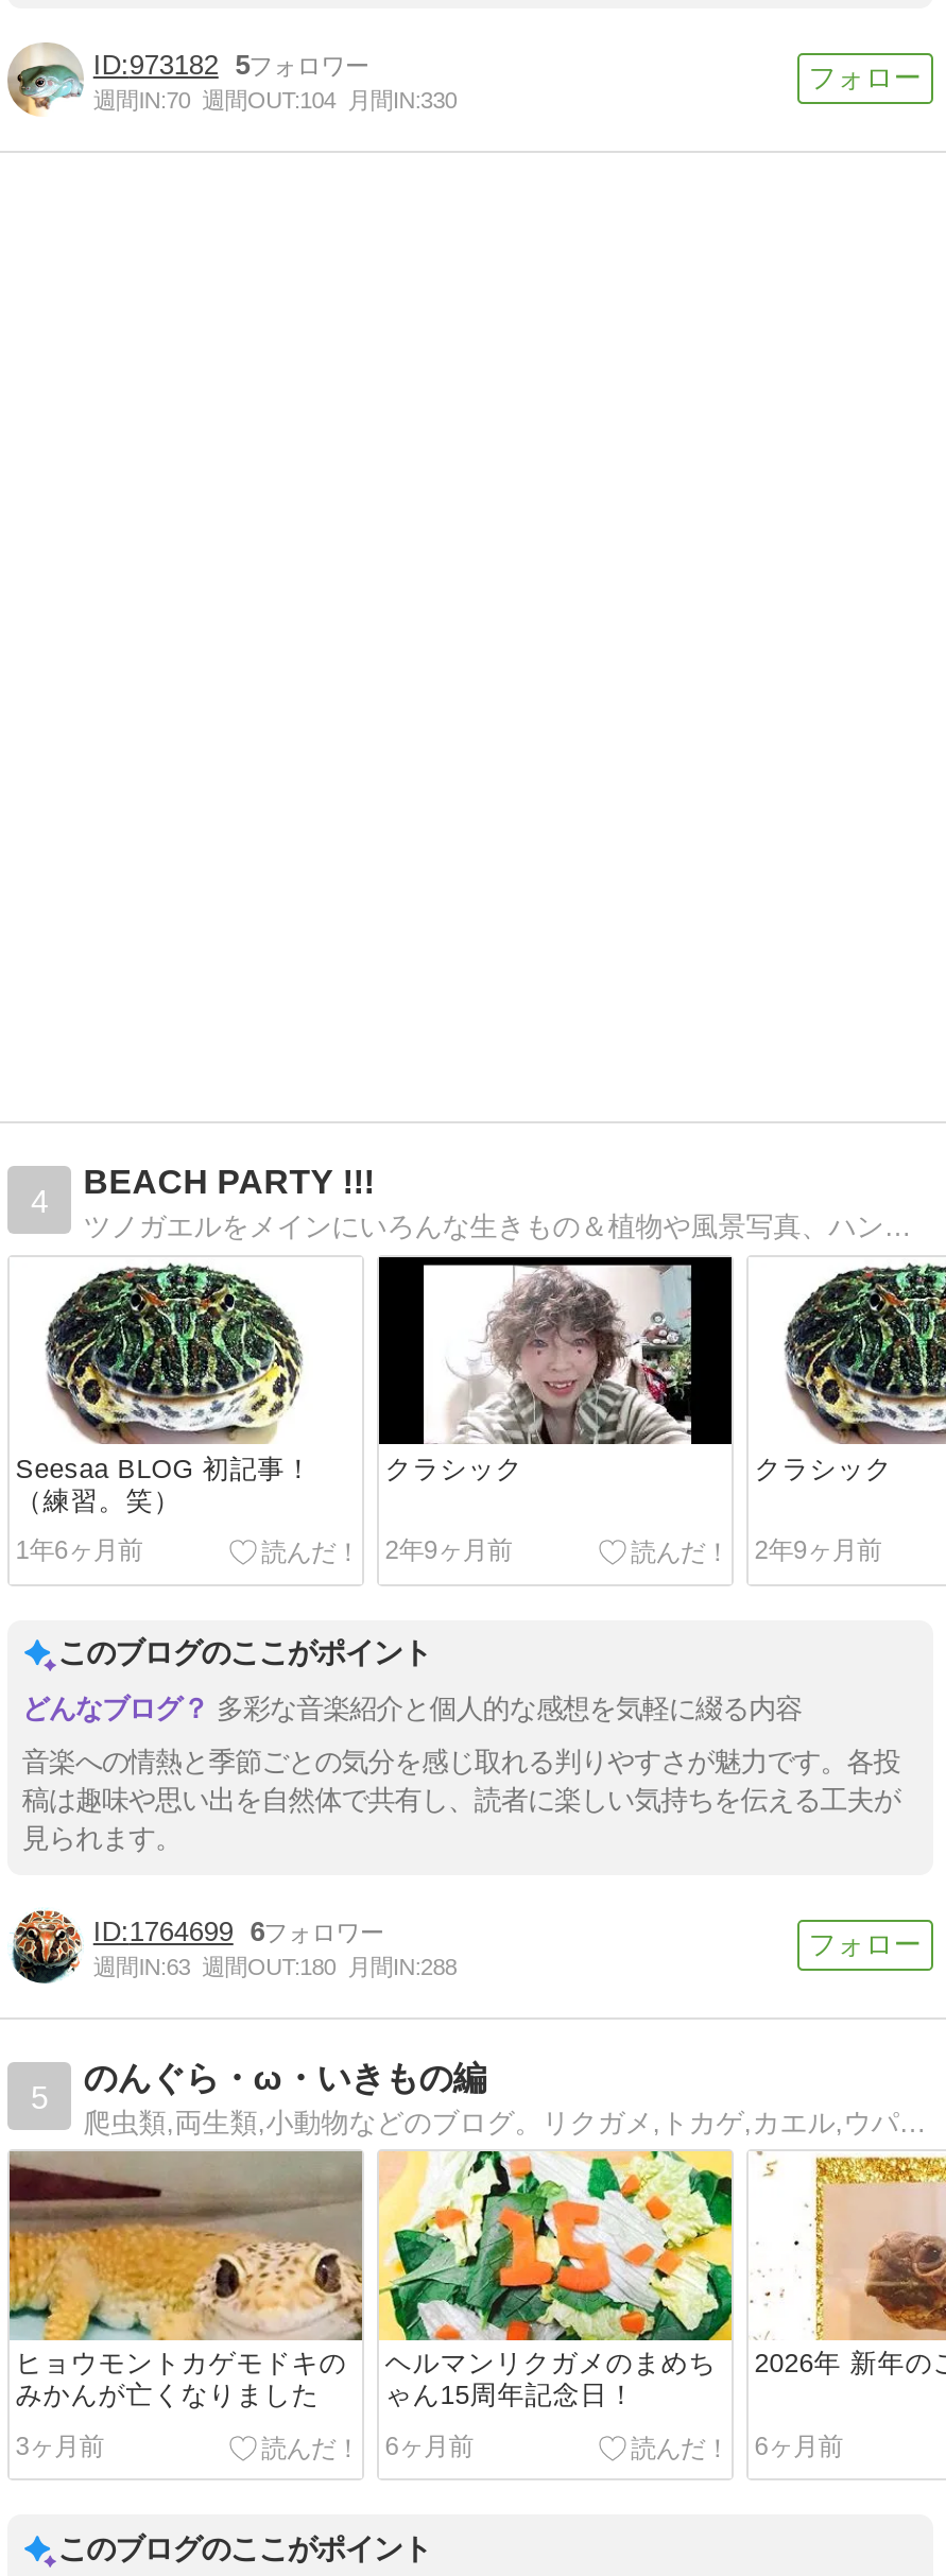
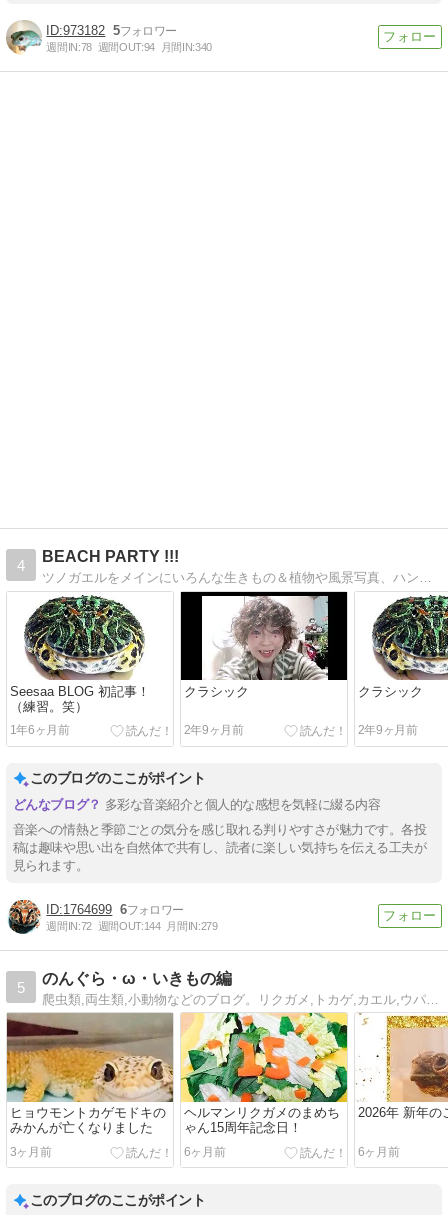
[93,86,457,112] 週間IN:70 週間OUT:104 月間IN:330 -> [46,41,212,53] 週間IN:78 週間OUT:94 月間IN:340
[93,1953,457,1978] 週間IN:63 週間OUT:180 月間IN:288 -> [46,919,217,931] 週間IN:72 週間OUT:144 月間IN:279

